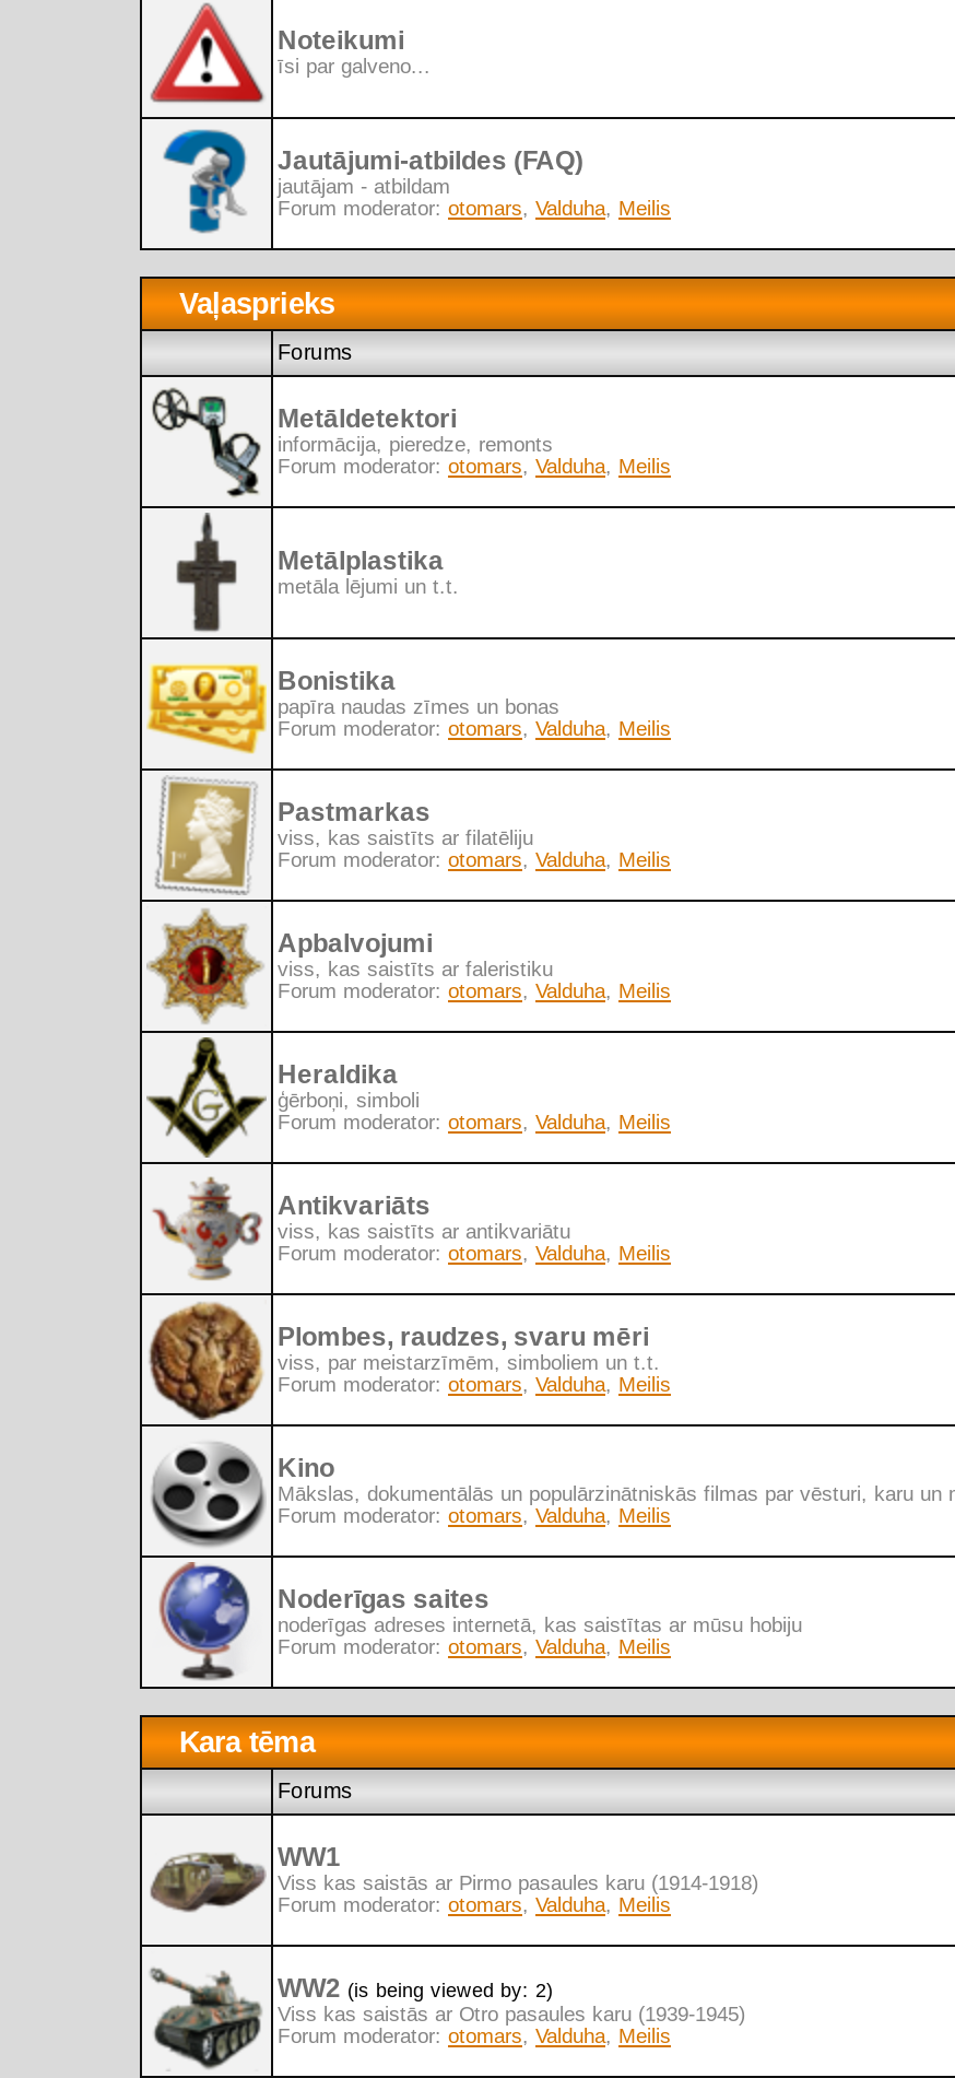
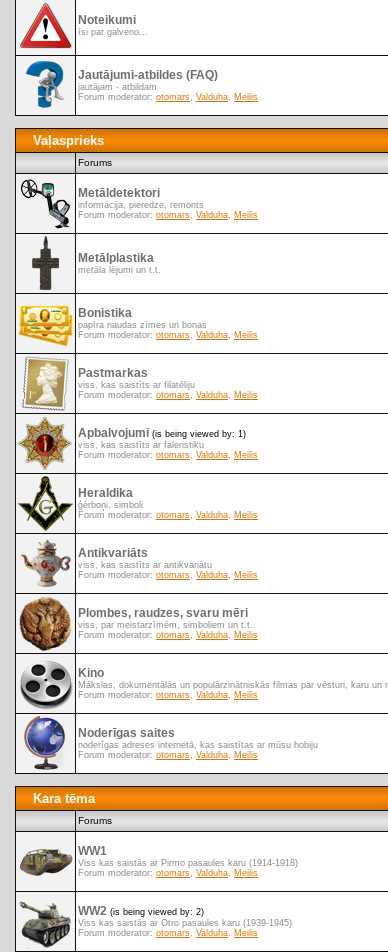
[278,928,433,959] Apbalvojumi -> [78,426,246,440] Apbalvojumi (is being viewed by: 1)

